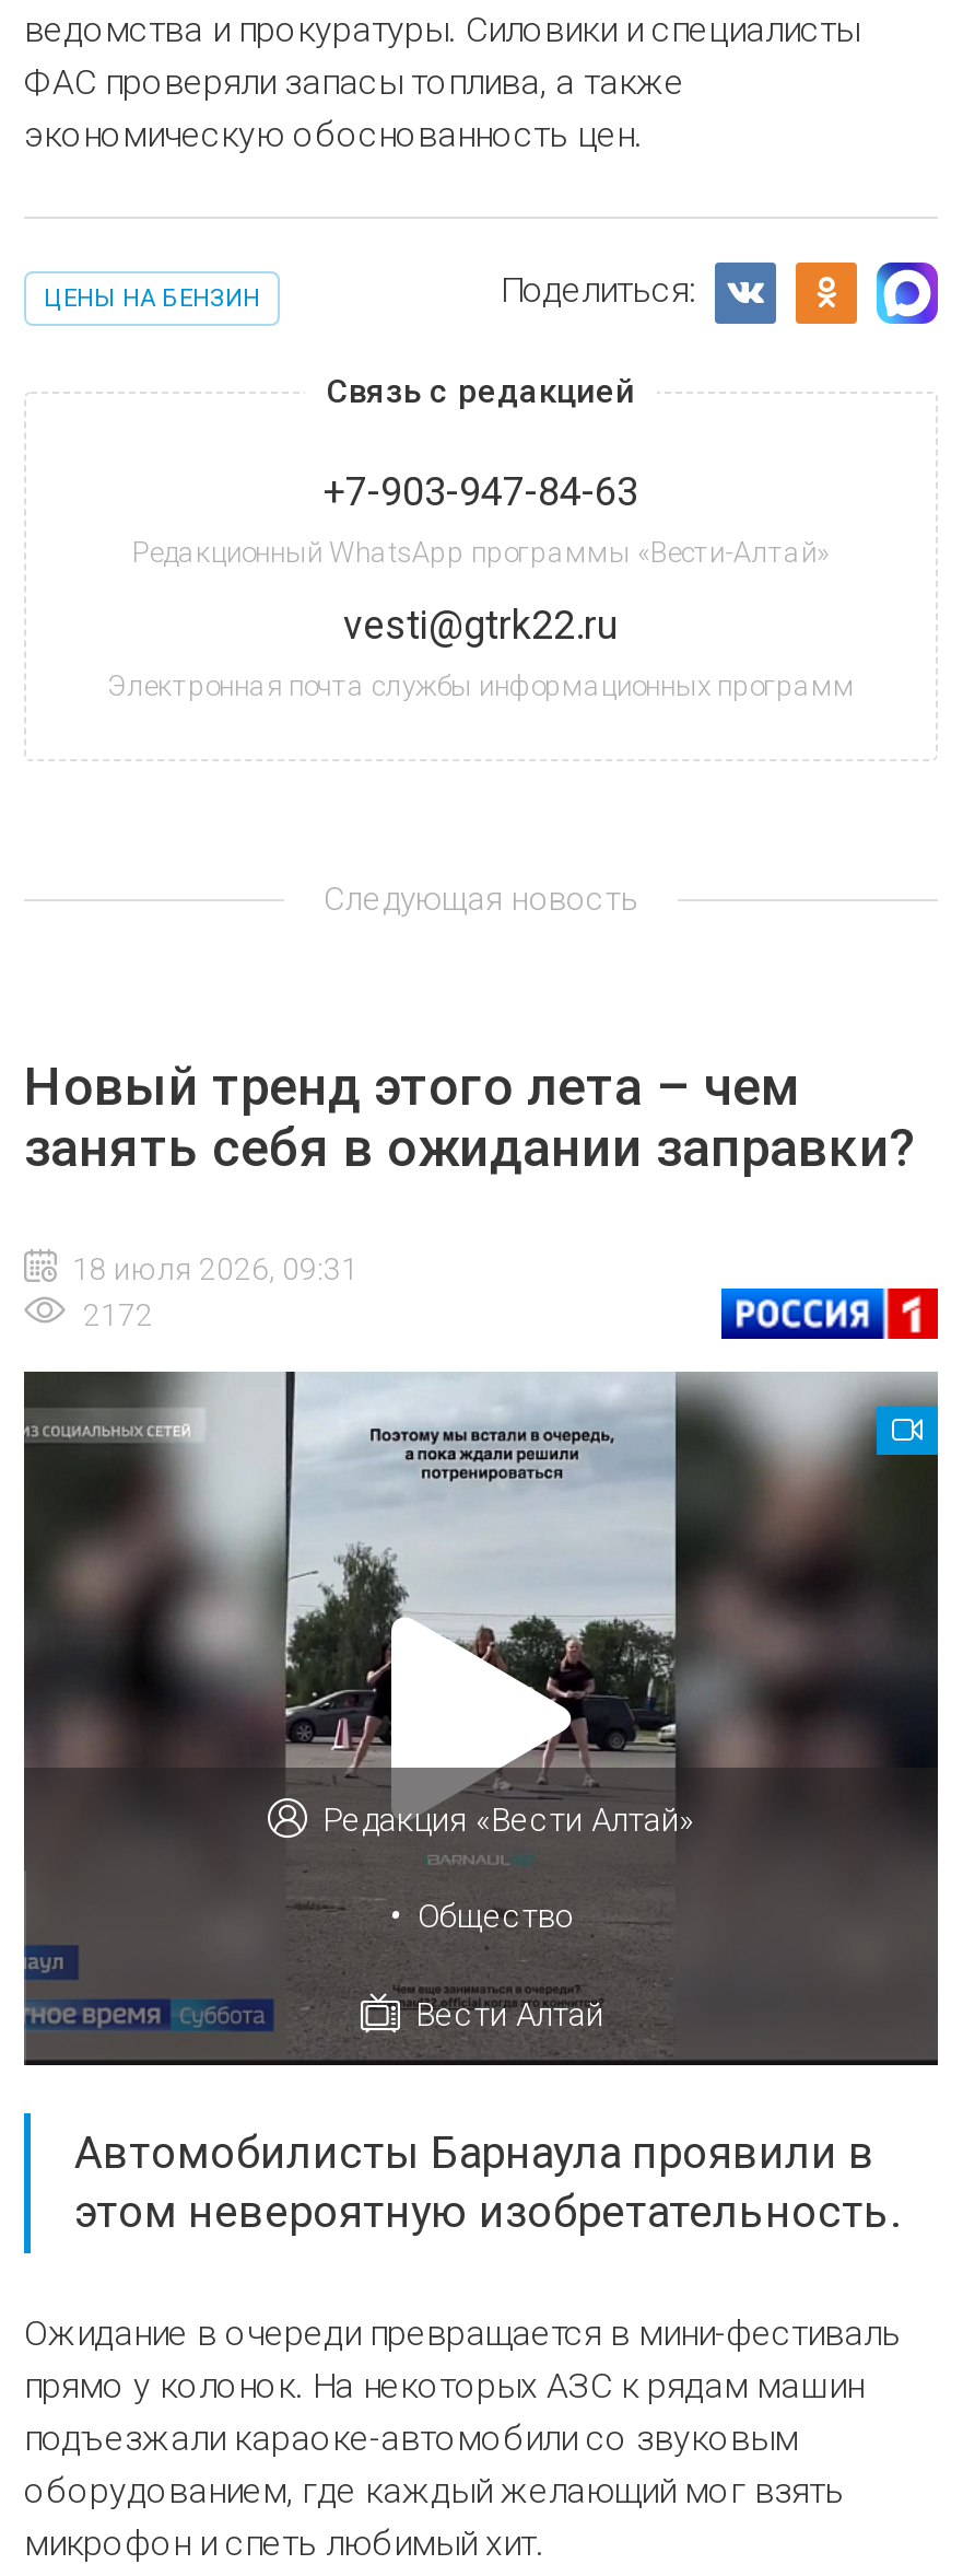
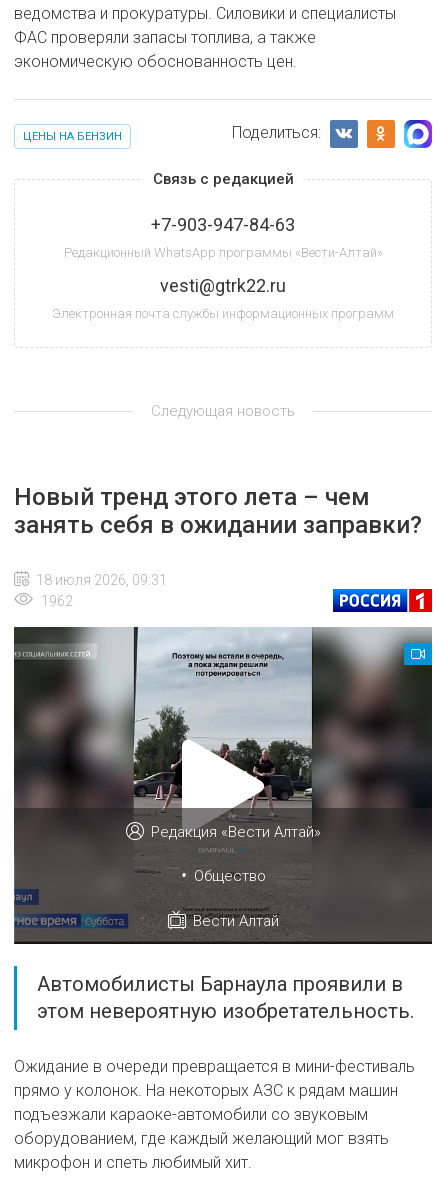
[77,1297,153,1332] 2172 -> [38,593,73,609] 1962

